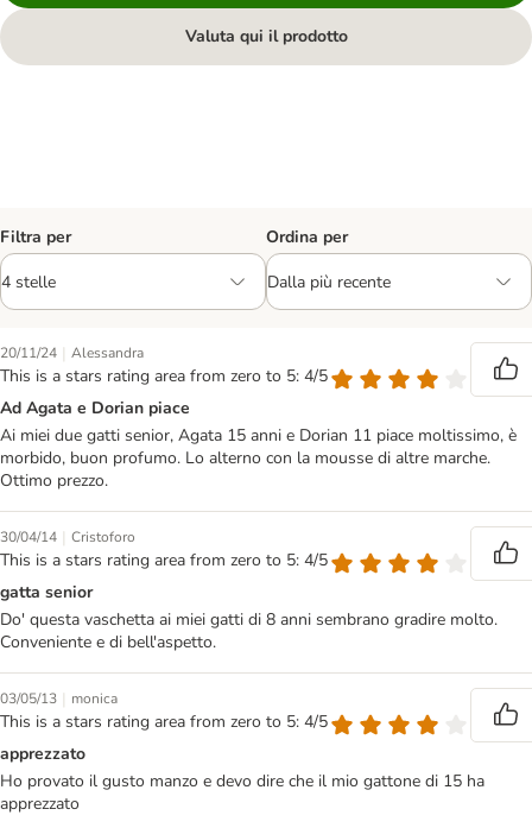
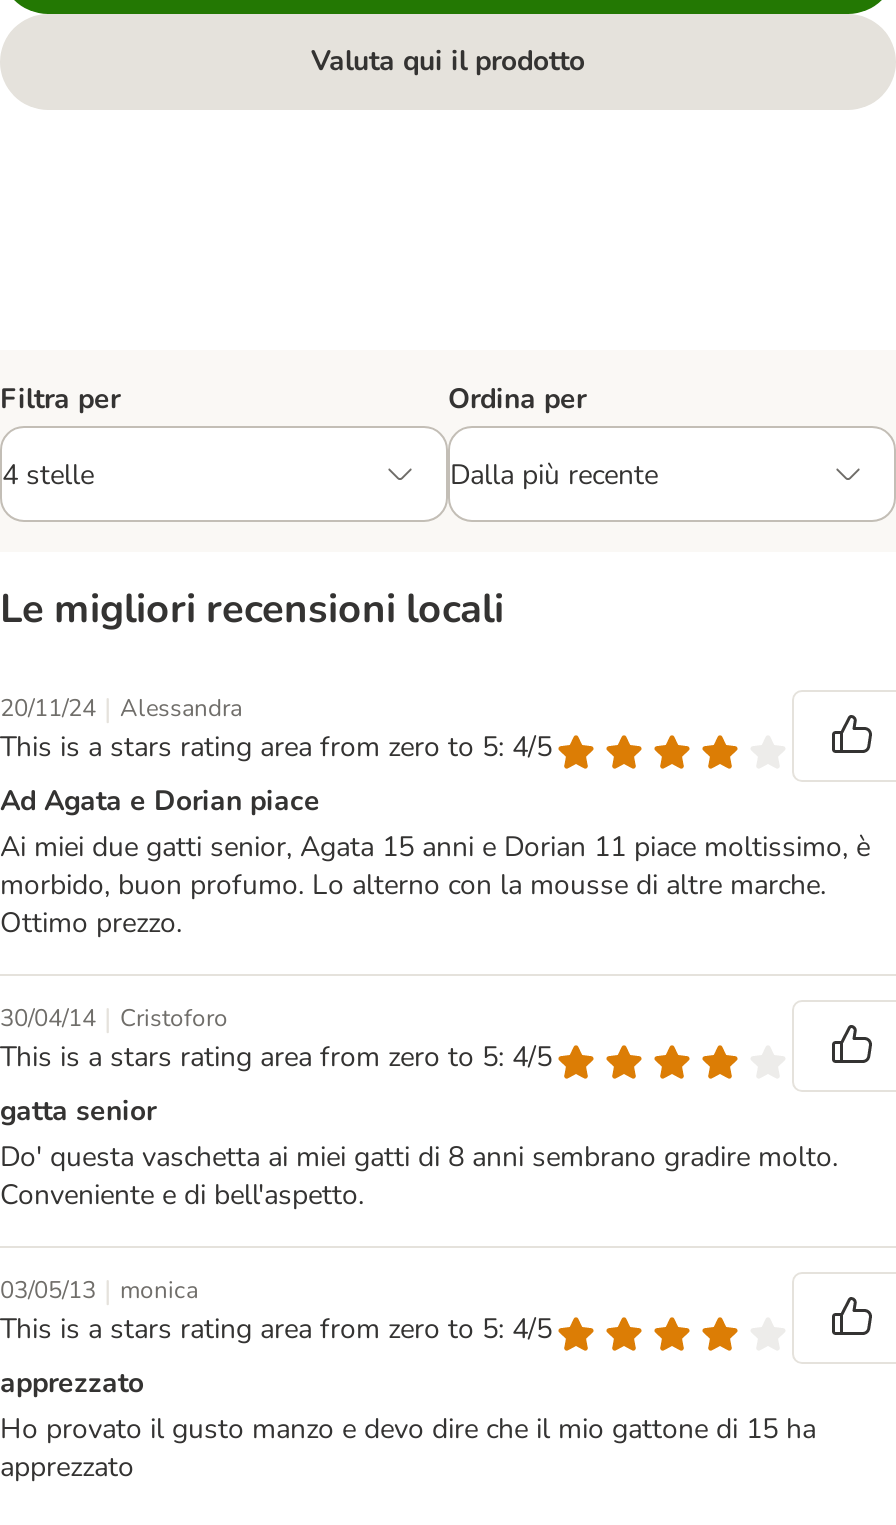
none -> [0,581,504,635] Le migliori recensioni locali

